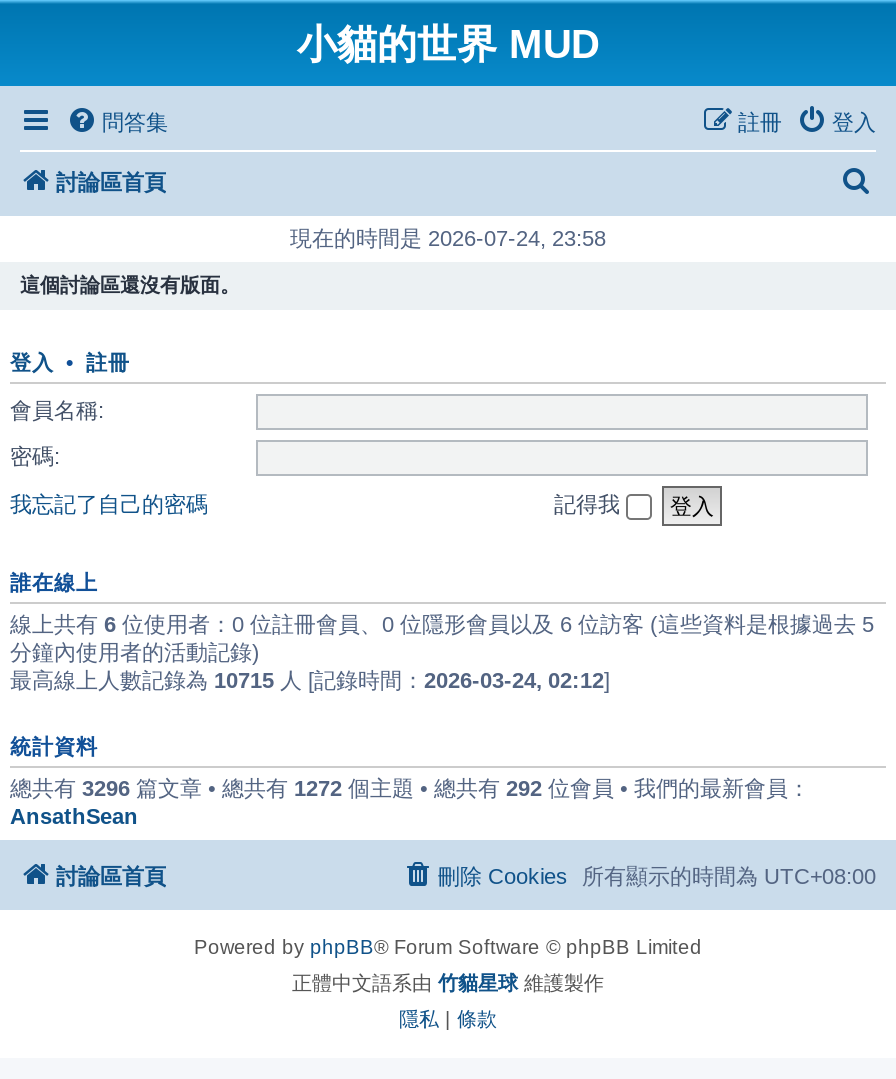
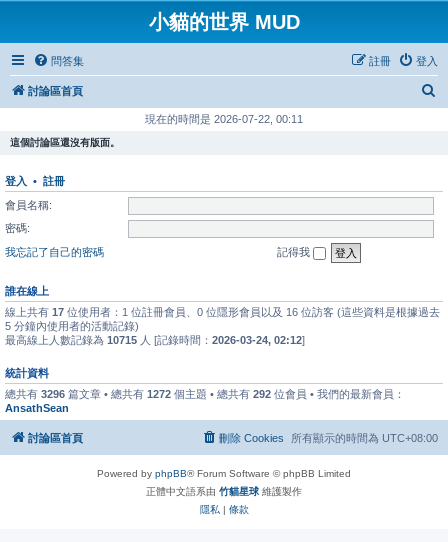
[290,226,606,250] 現在的時間是 2026-07-24, 23:58 -> [145,113,303,125] 現在的時間是 2026-07-22, 00:11
[10,612,874,664] 線上共有6位使用者：0 位註冊會員、0 位隱形會員以及 6 位訪客 (這些資料是根據過去 5 | 分鐘內使用者的活動記錄) -> [5,306,440,332] 線上共有17位使用者：1 位註冊會員、0 位隱形會員以及 16 位訪客 (這些資料是根據過去 | 5 分鐘內使用者的活動記錄)

